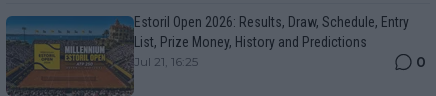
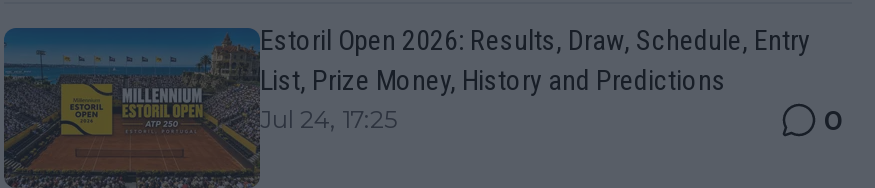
[134,54,198,69] Jul 21, 16:25 -> [260,105,396,135] Jul 24, 17:25

